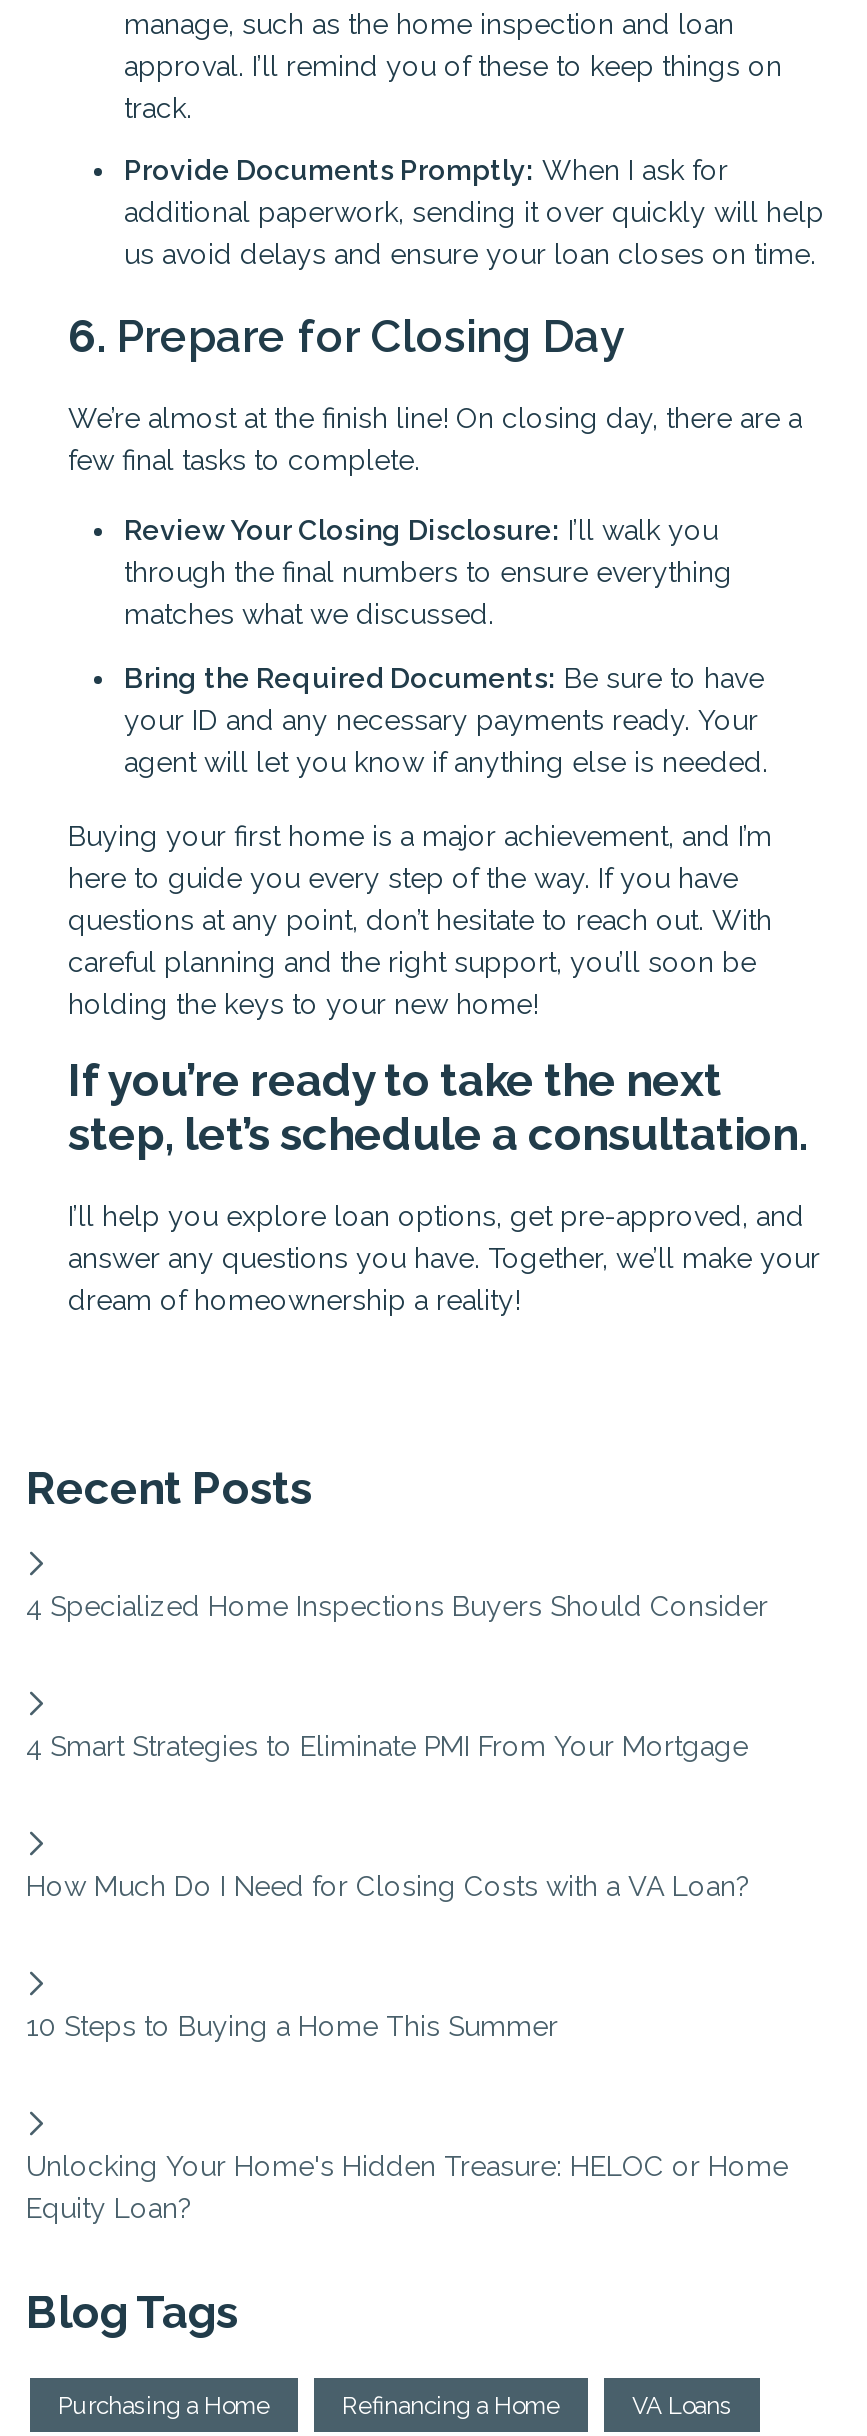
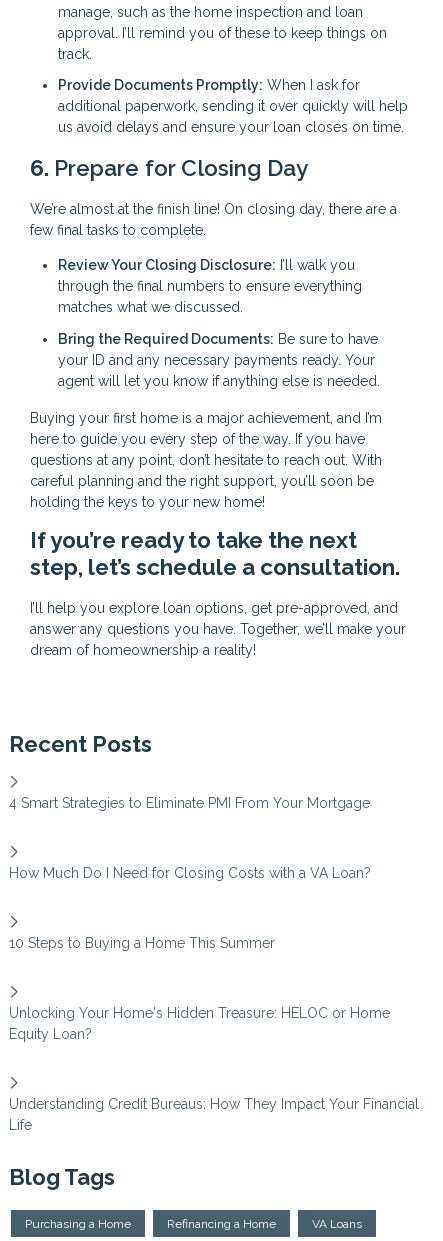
[26,1590,768,1622] 4 Specialized Home Inspections Buyers Should Consider -> none
moved [26,1730,788,2224] -> [9,795,390,1042]: 4 Smart Strategies to Eliminate PMI From Your Mortgage | How Much Do I Need for Closing Costs with a VA Loan? | 10 Steps to Buying a Home This Summer | Unlocking Your Home's Hidden Treasure: HELOC or Home | Equity Loan?
none -> [9,1096,419,1133] Understanding Credit Bureaus: How They Impact Your Financial | Life

